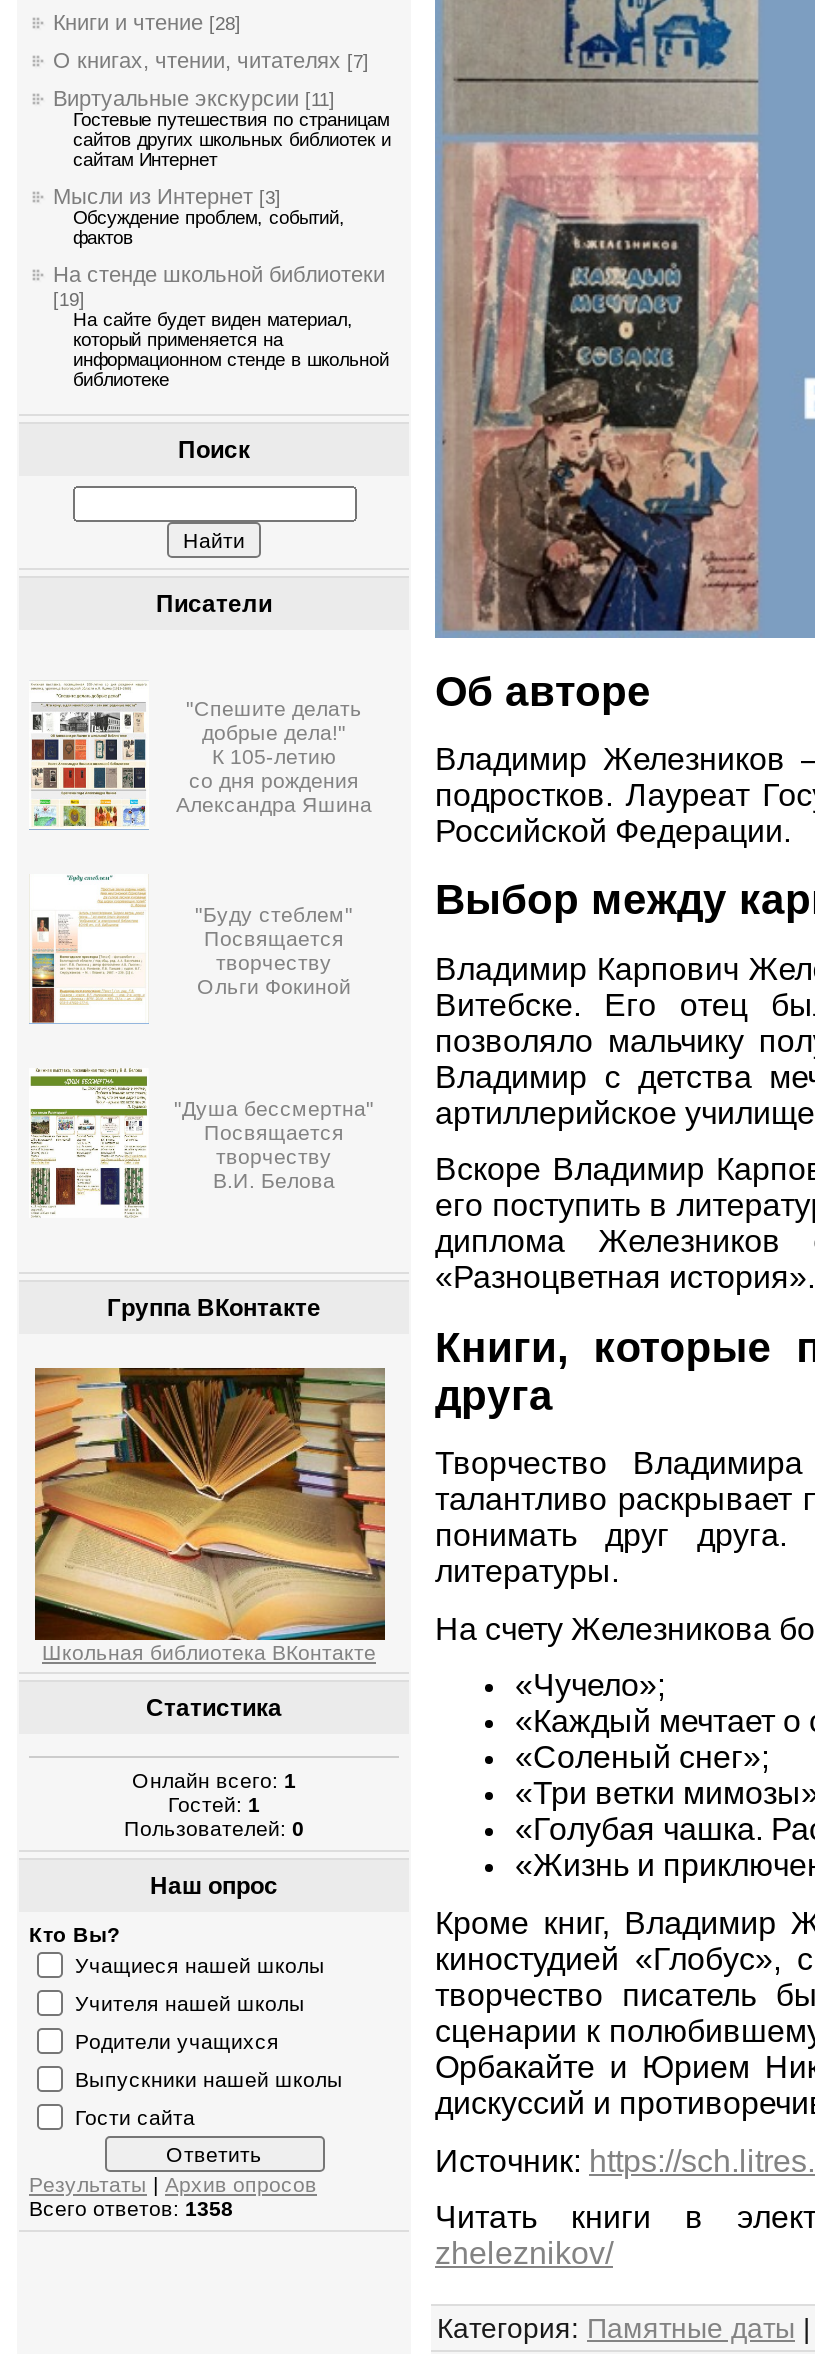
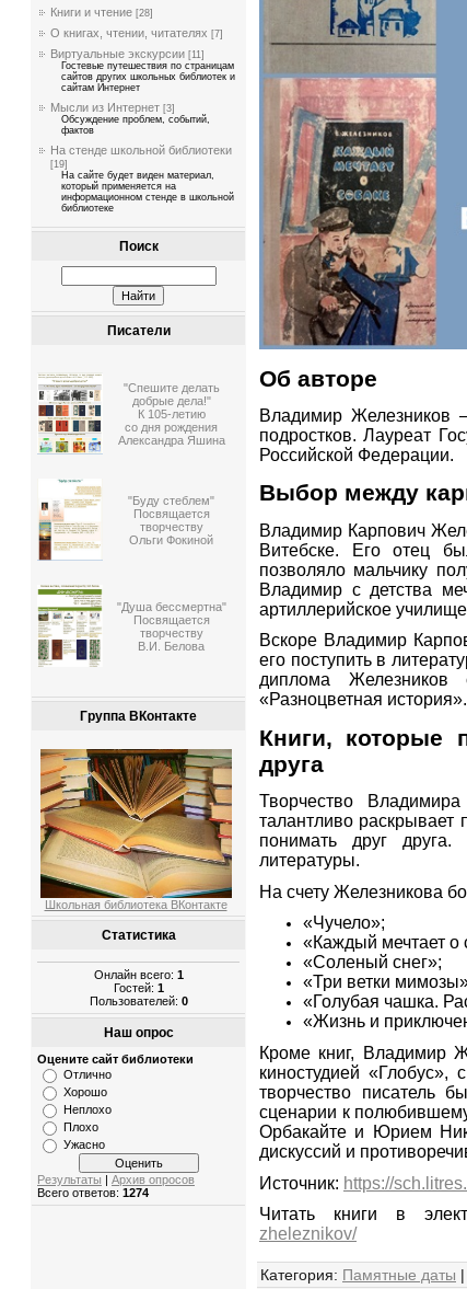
[29,1923,343,2130] Кто Вы? | Учащиеся нашей школы | Учителя нашей школы | Родители учащихся | Выпускники нашей школы | Гости сайта -> [37,1053,194,1151] Оцените сайт библиотеки | Отлично | Хорошо | Неплохо | Плохо | Ужасно
[29,2197,233,2221] Всего ответов:1358 -> [37,1186,149,1200] Всего ответов:1274

